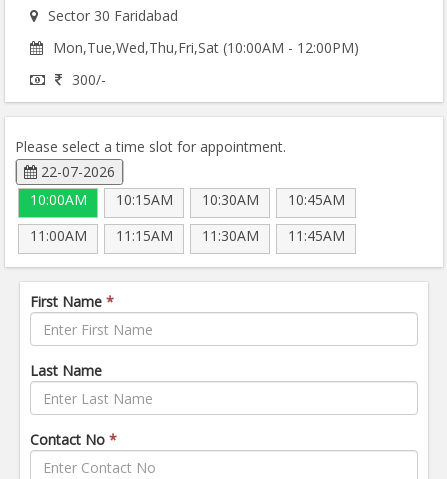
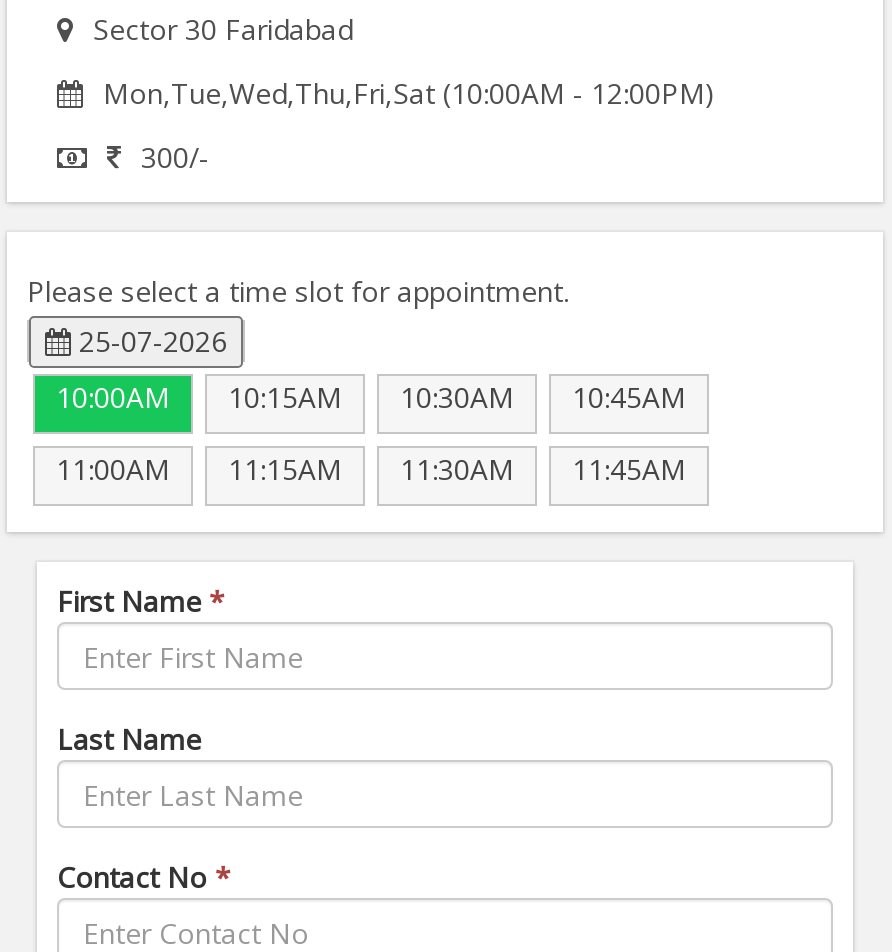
[37,162,115,181] 22-07-2026 -> [71,322,227,360] 25-07-2026

